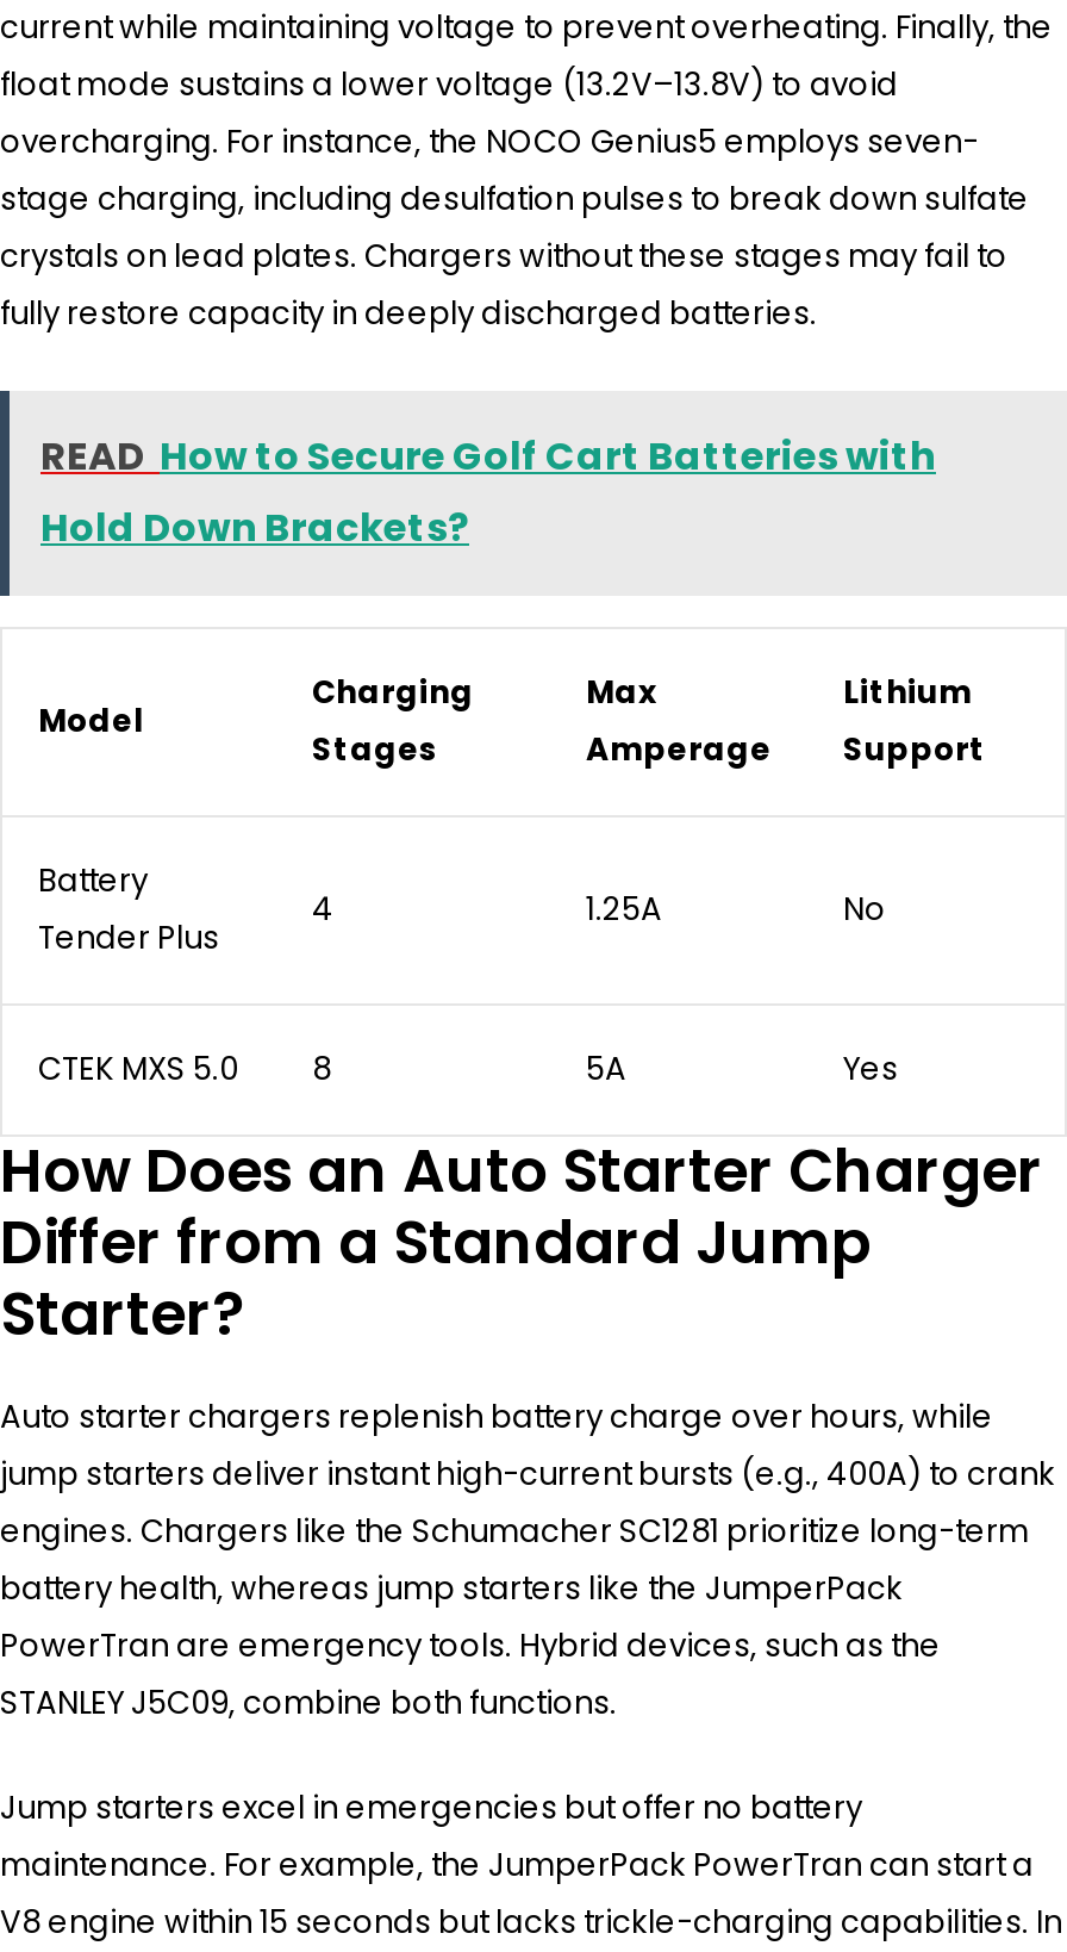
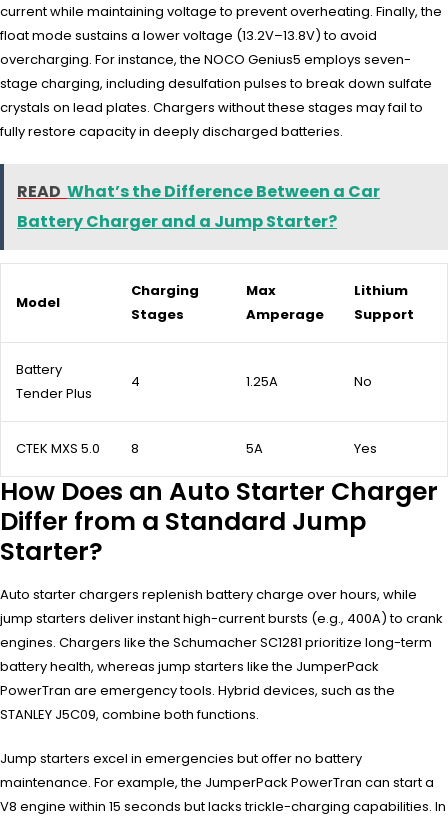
[40,429,936,556] READ How to Secure Golf Cart Batteries with | Hold Down Brackets? -> [17,180,380,233] READ What’s the Difference Between a Car | Battery Charger and a Jump Starter?

